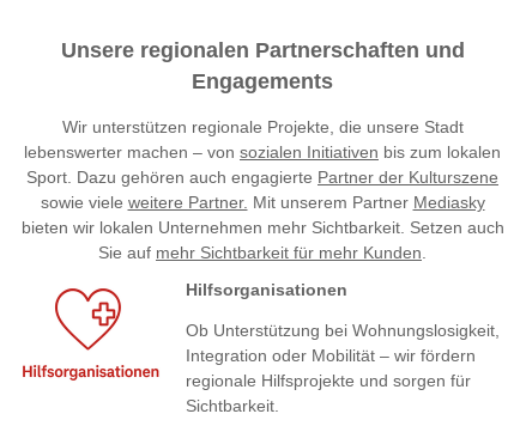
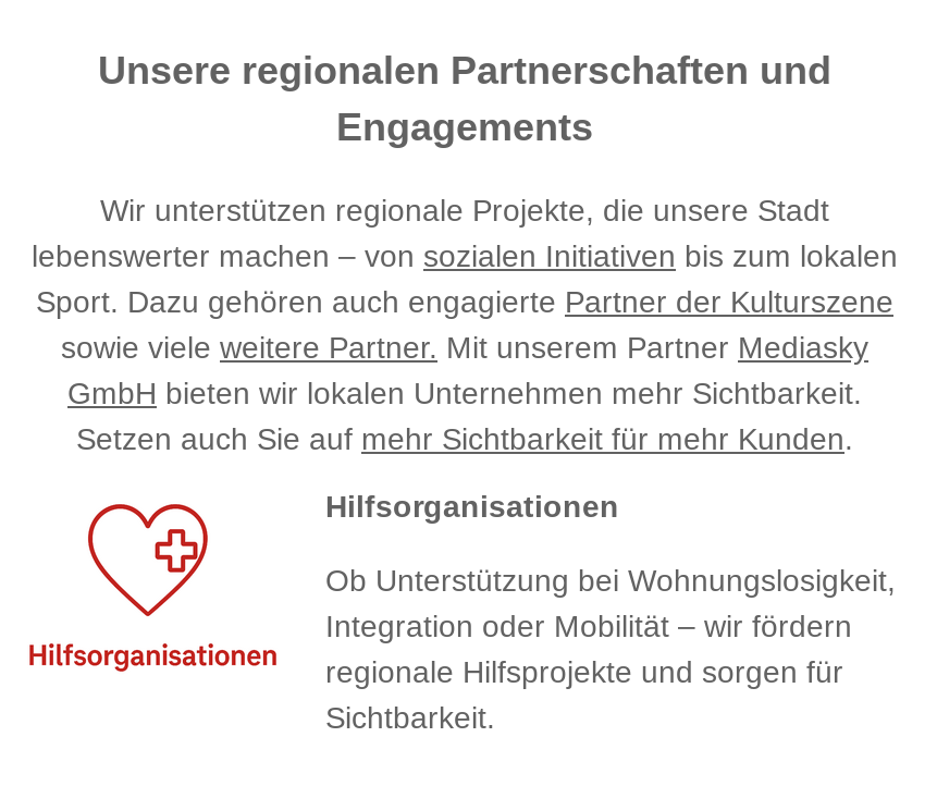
[21,218,504,262] bieten wir lokalen Unternehmen mehr Sichtbarkeit. Setzen auch | Sie auf mehr Sichtbarkeit für mehr Kunden. -> [67,376,862,456] GmbH bieten wir lokalen Unternehmen mehr Sichtbarkeit. | Setzen auch Sie auf mehr Sichtbarkeit für mehr Kunden.

